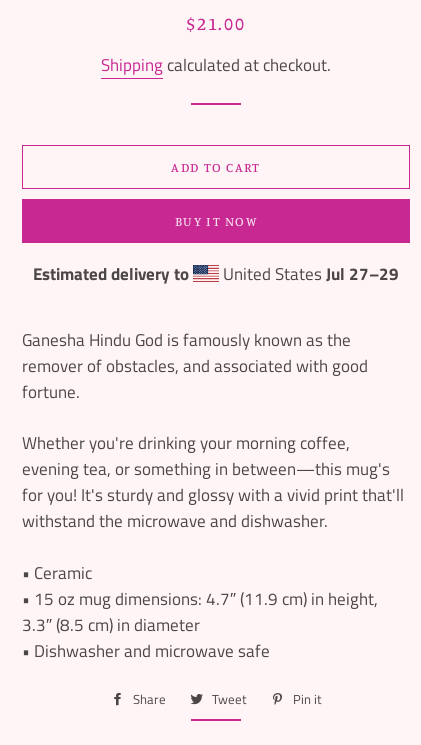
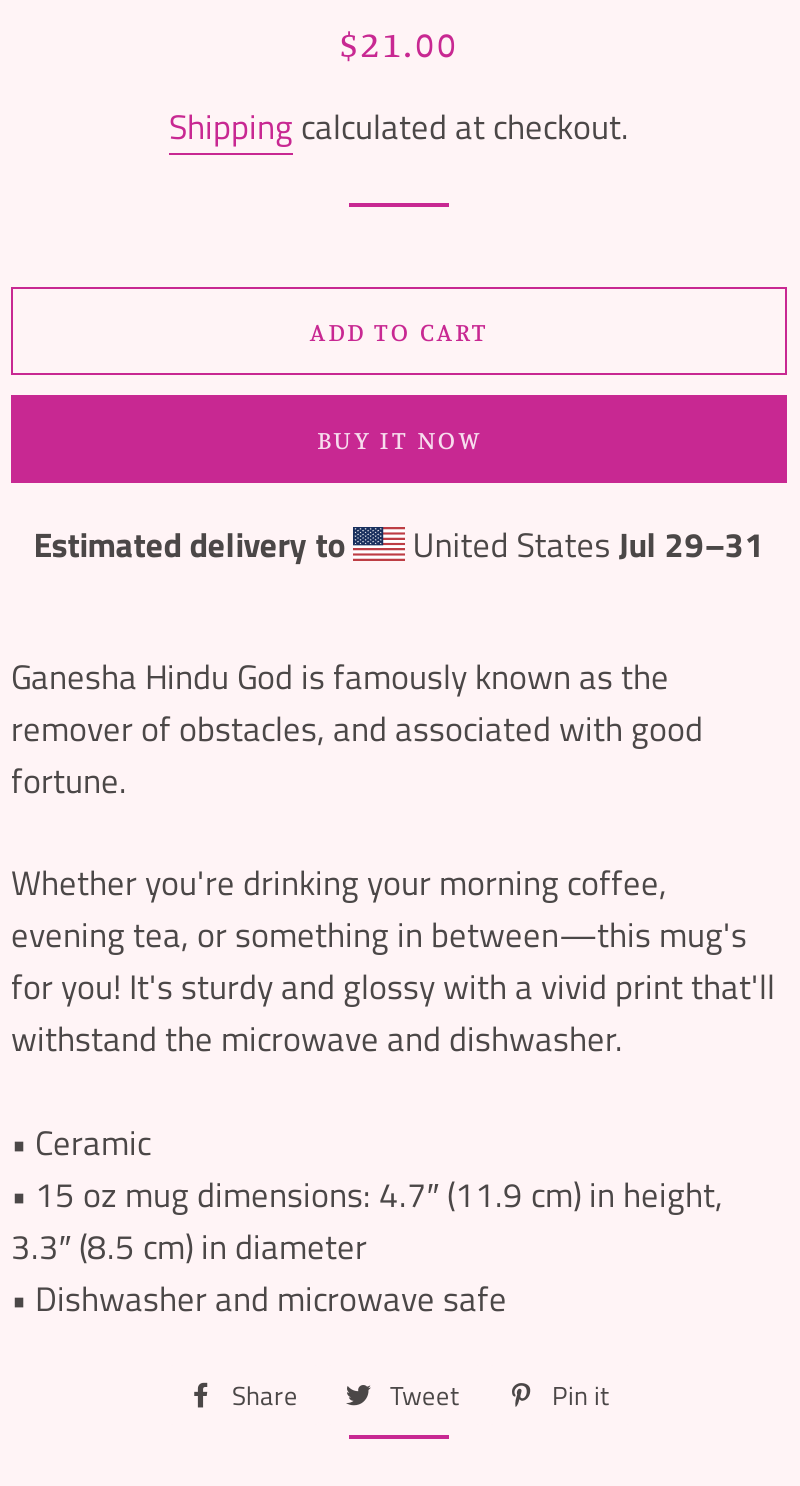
[219,261,399,287] United States Jul 27–29 -> [405,519,765,571] United States Jul 29–31

